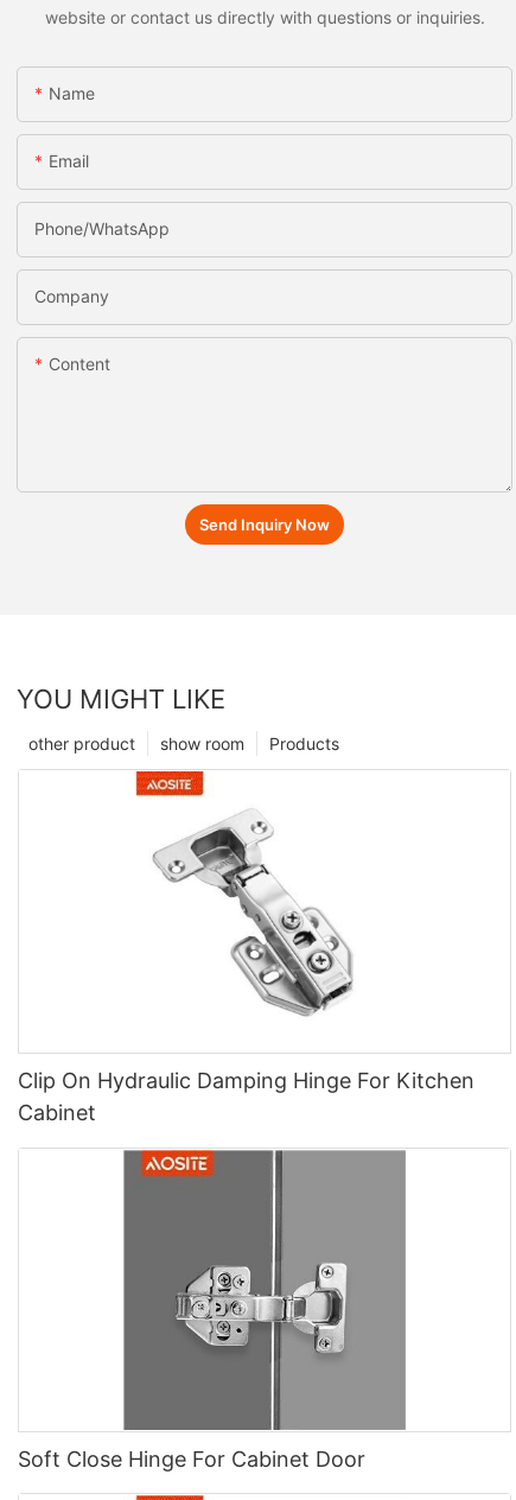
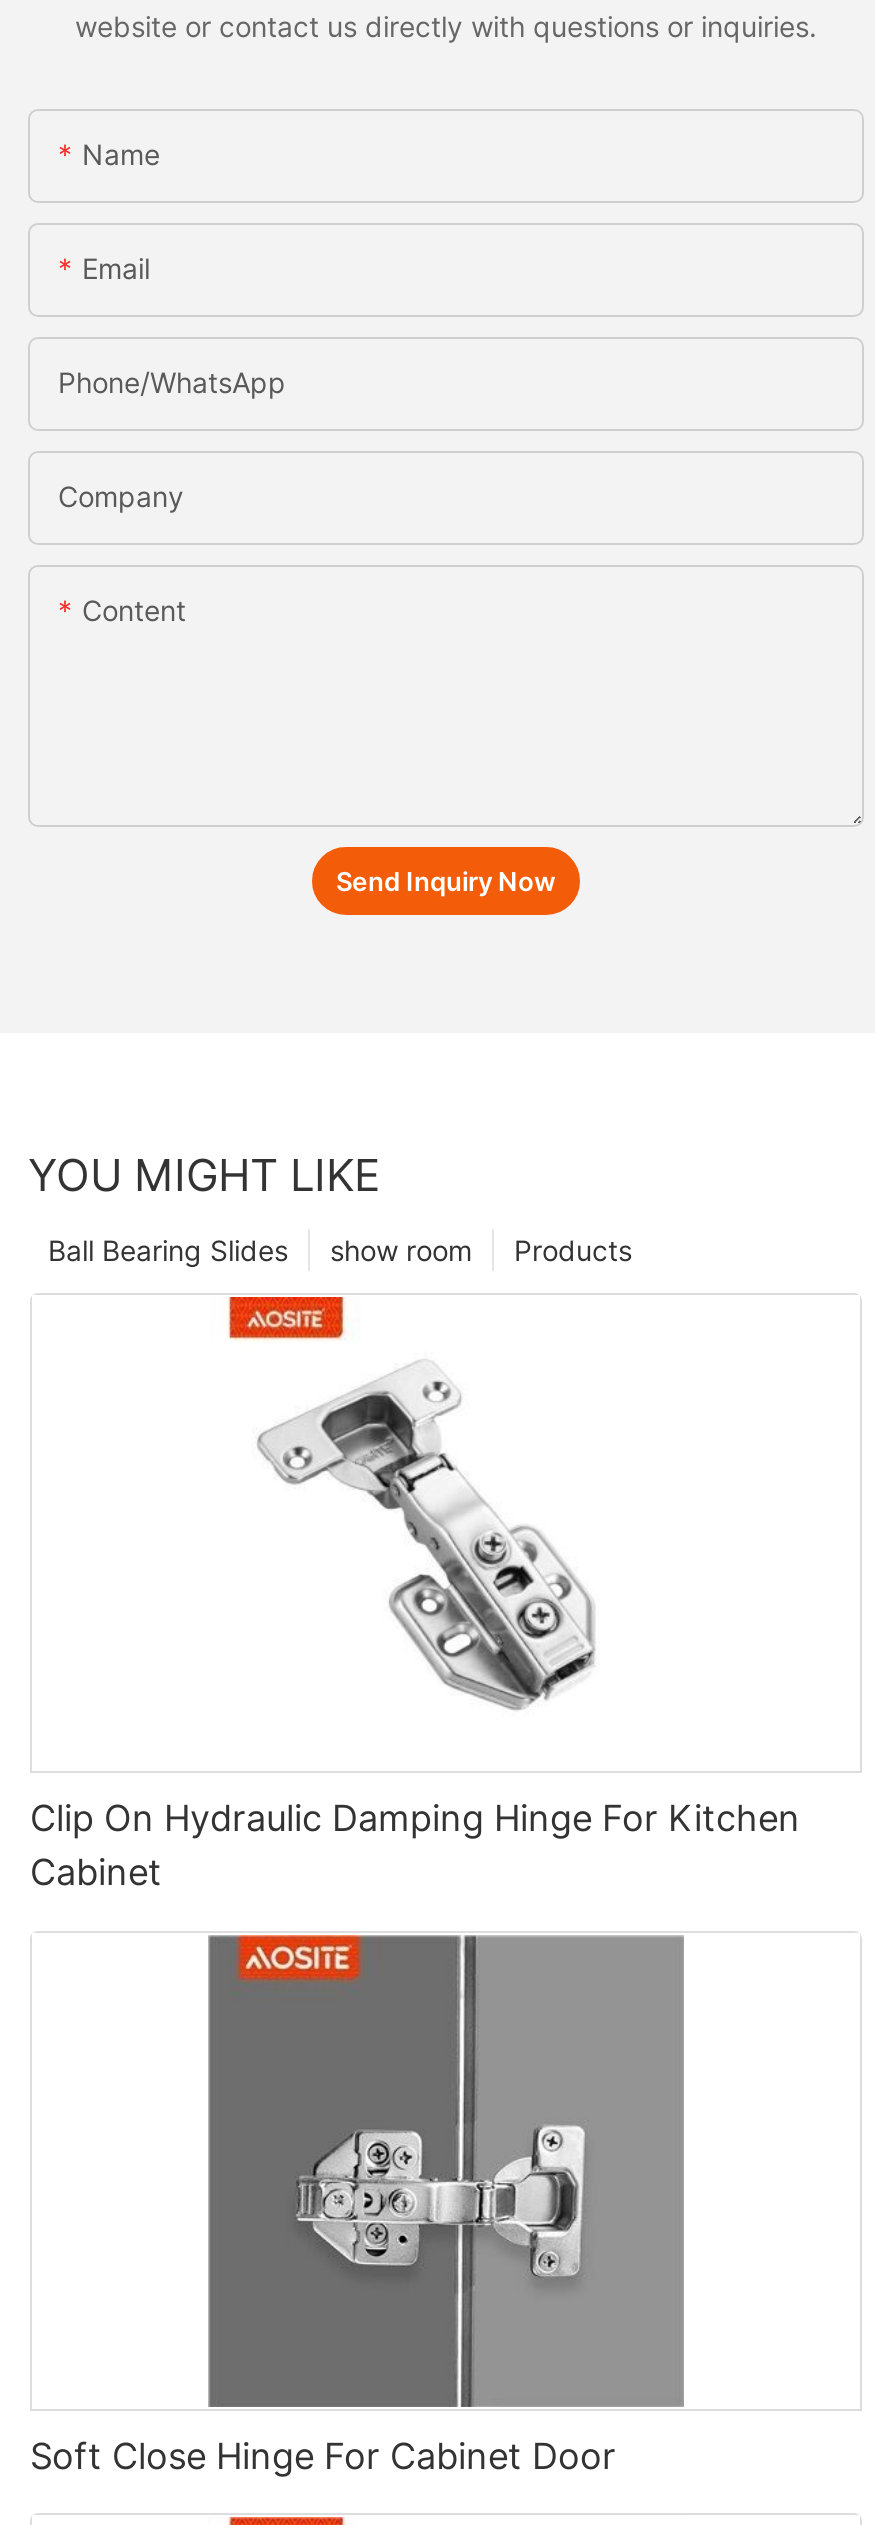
[28,734,135,754] other product -> [48,1233,288,1267] Ball Bearing Slides

